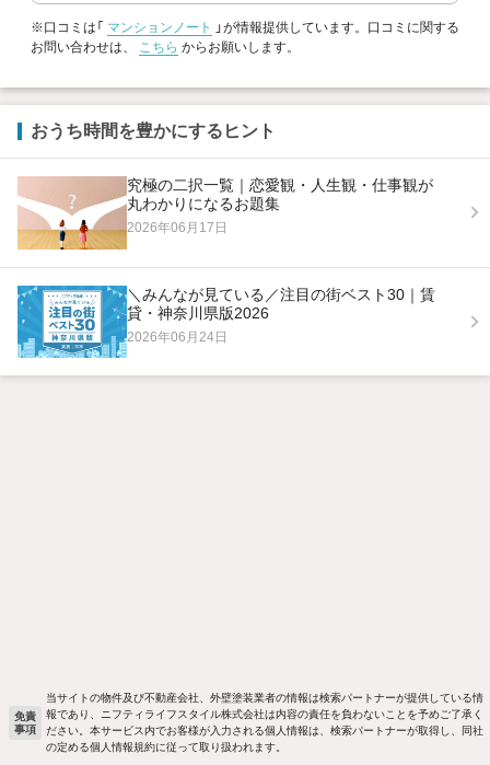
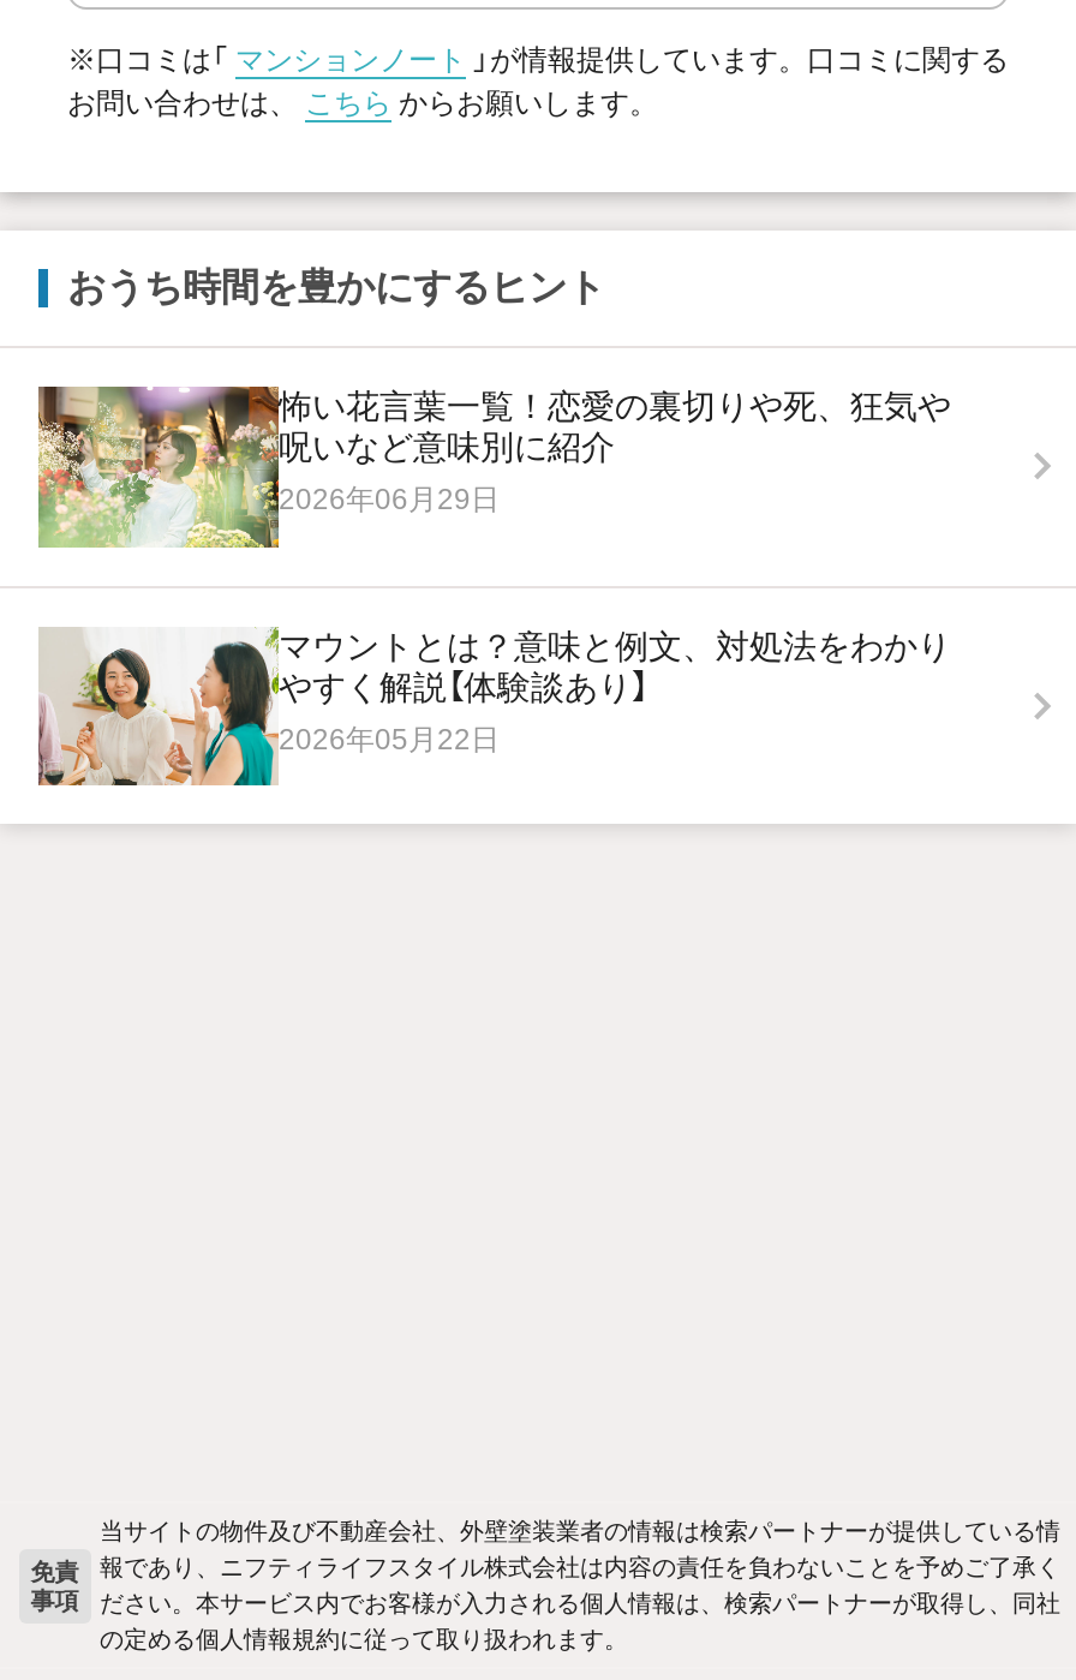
[16,175,433,251] [image] | 究極の二択一覧｜恋愛観・人生観・仕事観が | 丸わかりになるお題集 | 2026年06月17日 -> [36,384,951,550] [image] | 怖い花言葉一覧！恋愛の裏切りや死、狂気や | 呪いなど意味別に紹介 | 2026年06月29日
[16,285,435,359] [image] | ＼みんなが見ている／注目の街ベスト30｜賃 | 貸・神奈川県版2026 | 2026年06月24日 -> [36,626,951,788] [image] | マウントとは？意味と例文、対処法をわかり | やすく解説【体験談あり】 | 2026年05月22日

